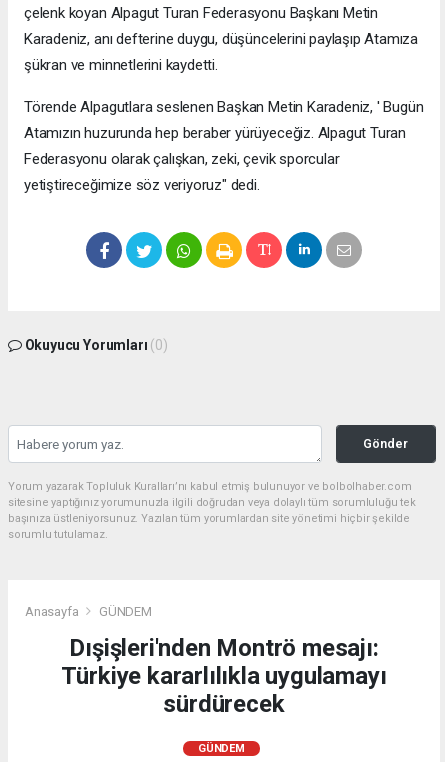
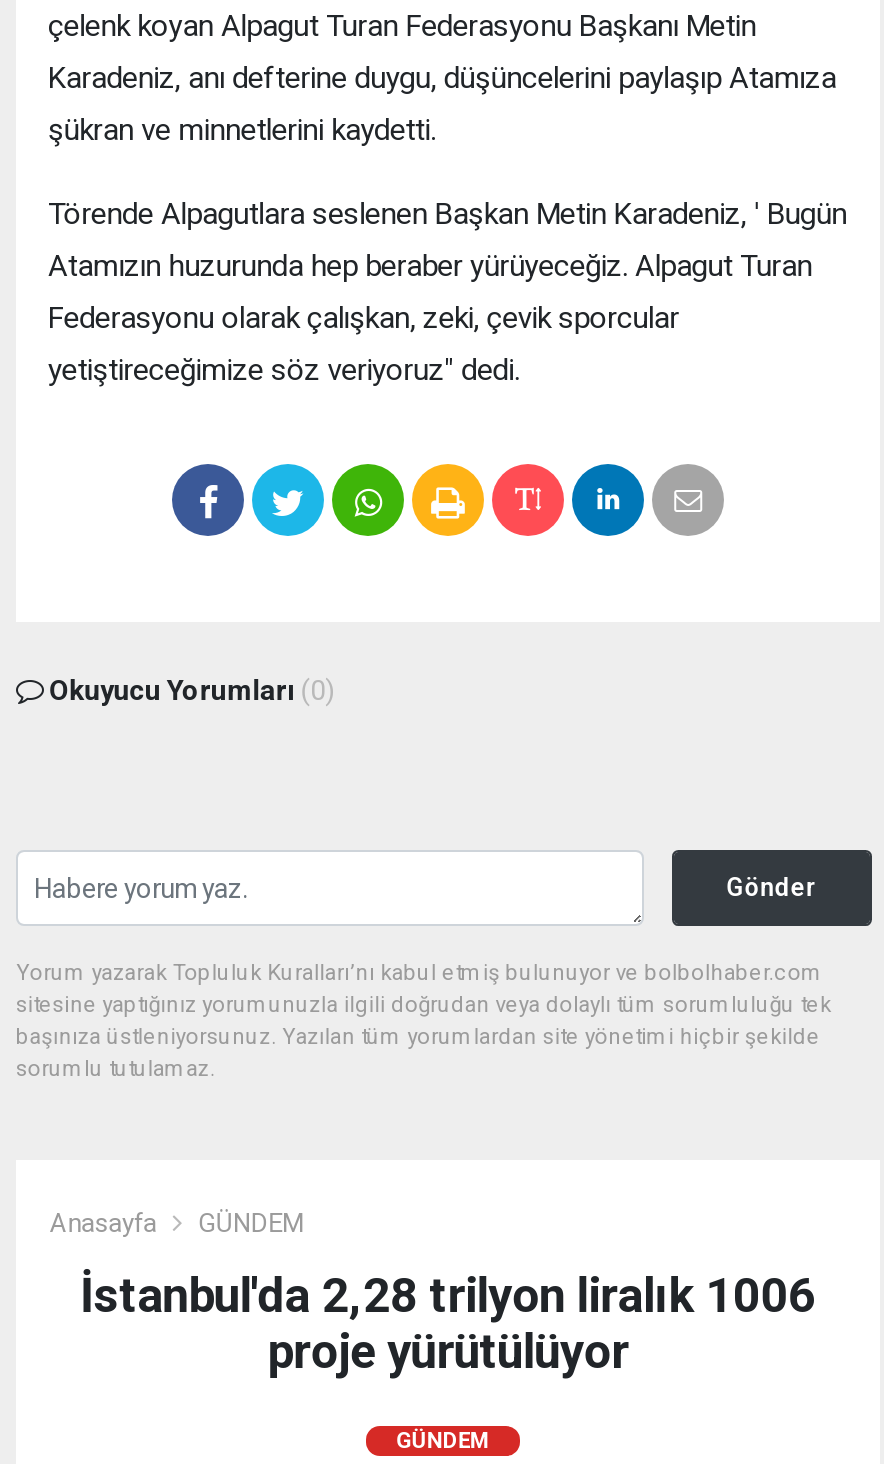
[61,634,386,718] Dışişleri'nden Montrö mesajı: | Türkiye kararlılıkla uygulamayı | sürdürecek -> [80,1268,816,1380] İstanbul'da 2,28 trilyon liralık 1006 | proje yürütülüyor

